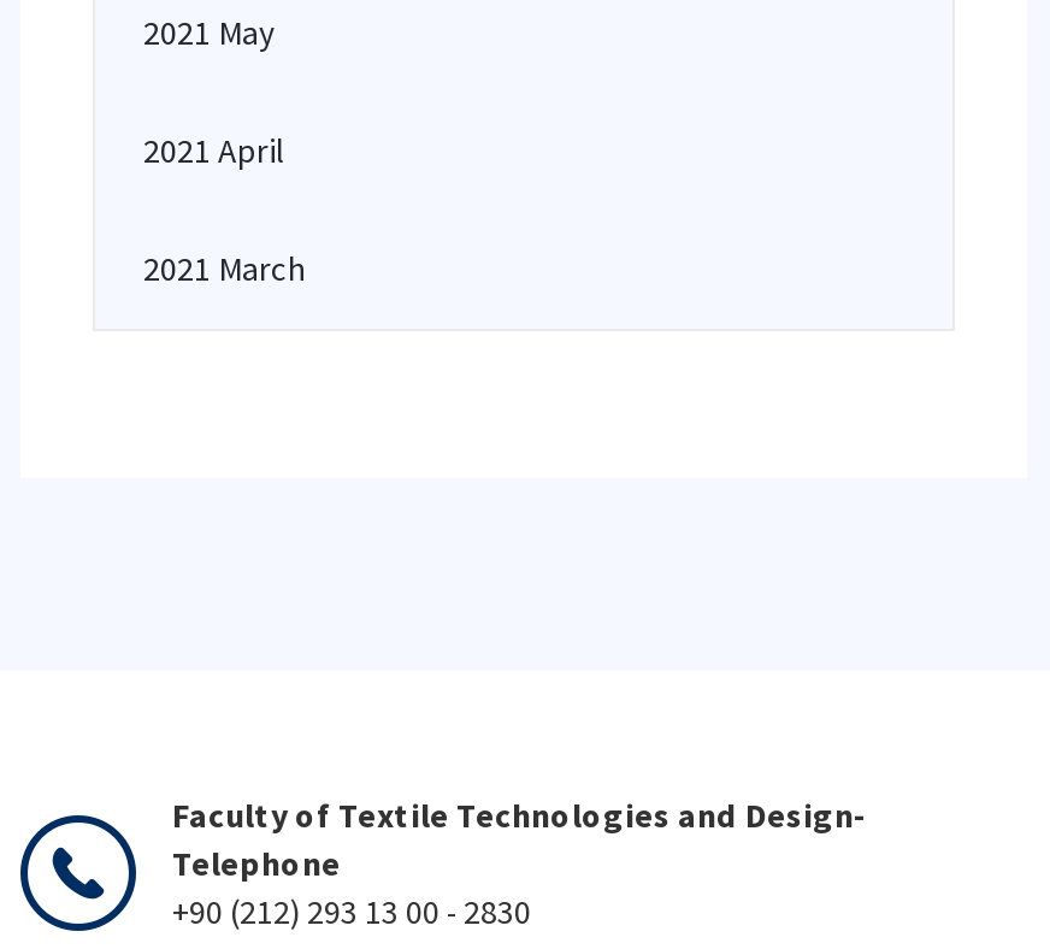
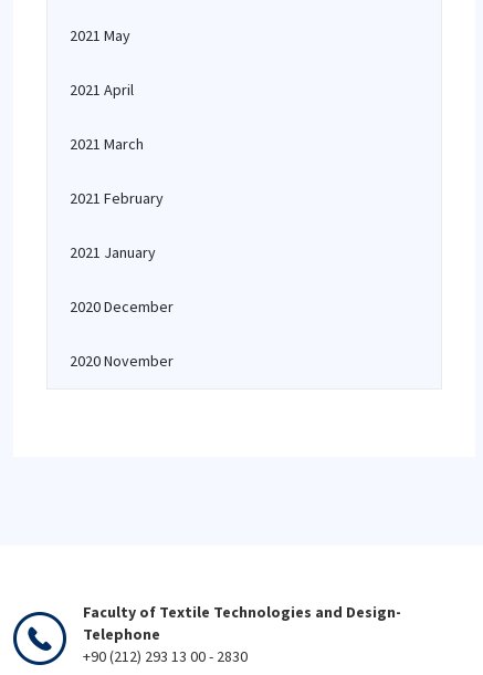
none -> [70,188,174,371] 2021 February | 2021 January | 2020 December | 2020 November

